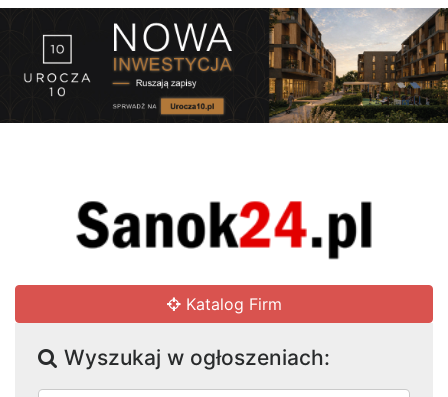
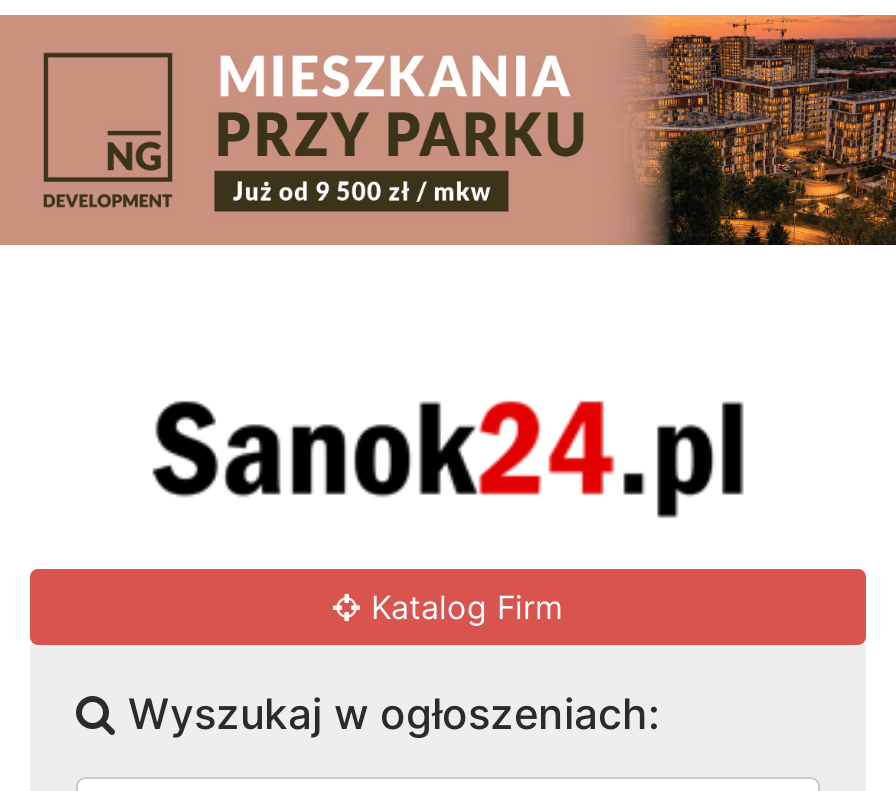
[3,7,445,124] [image] -> [6,13,890,247] [image]

